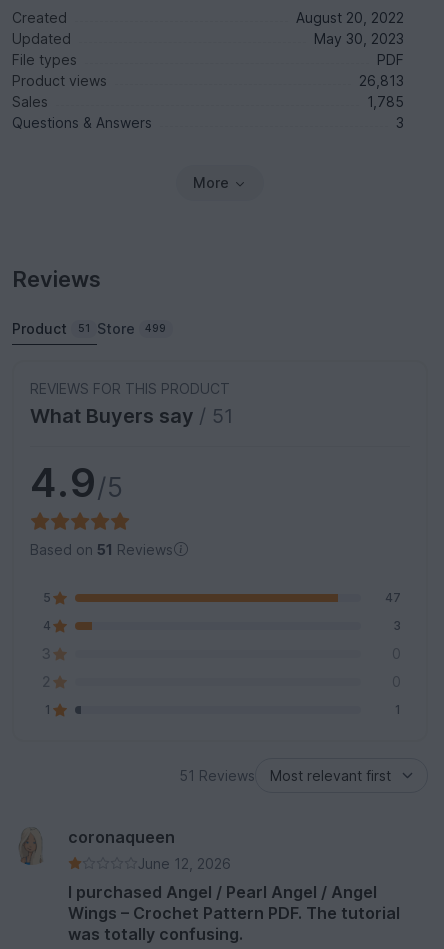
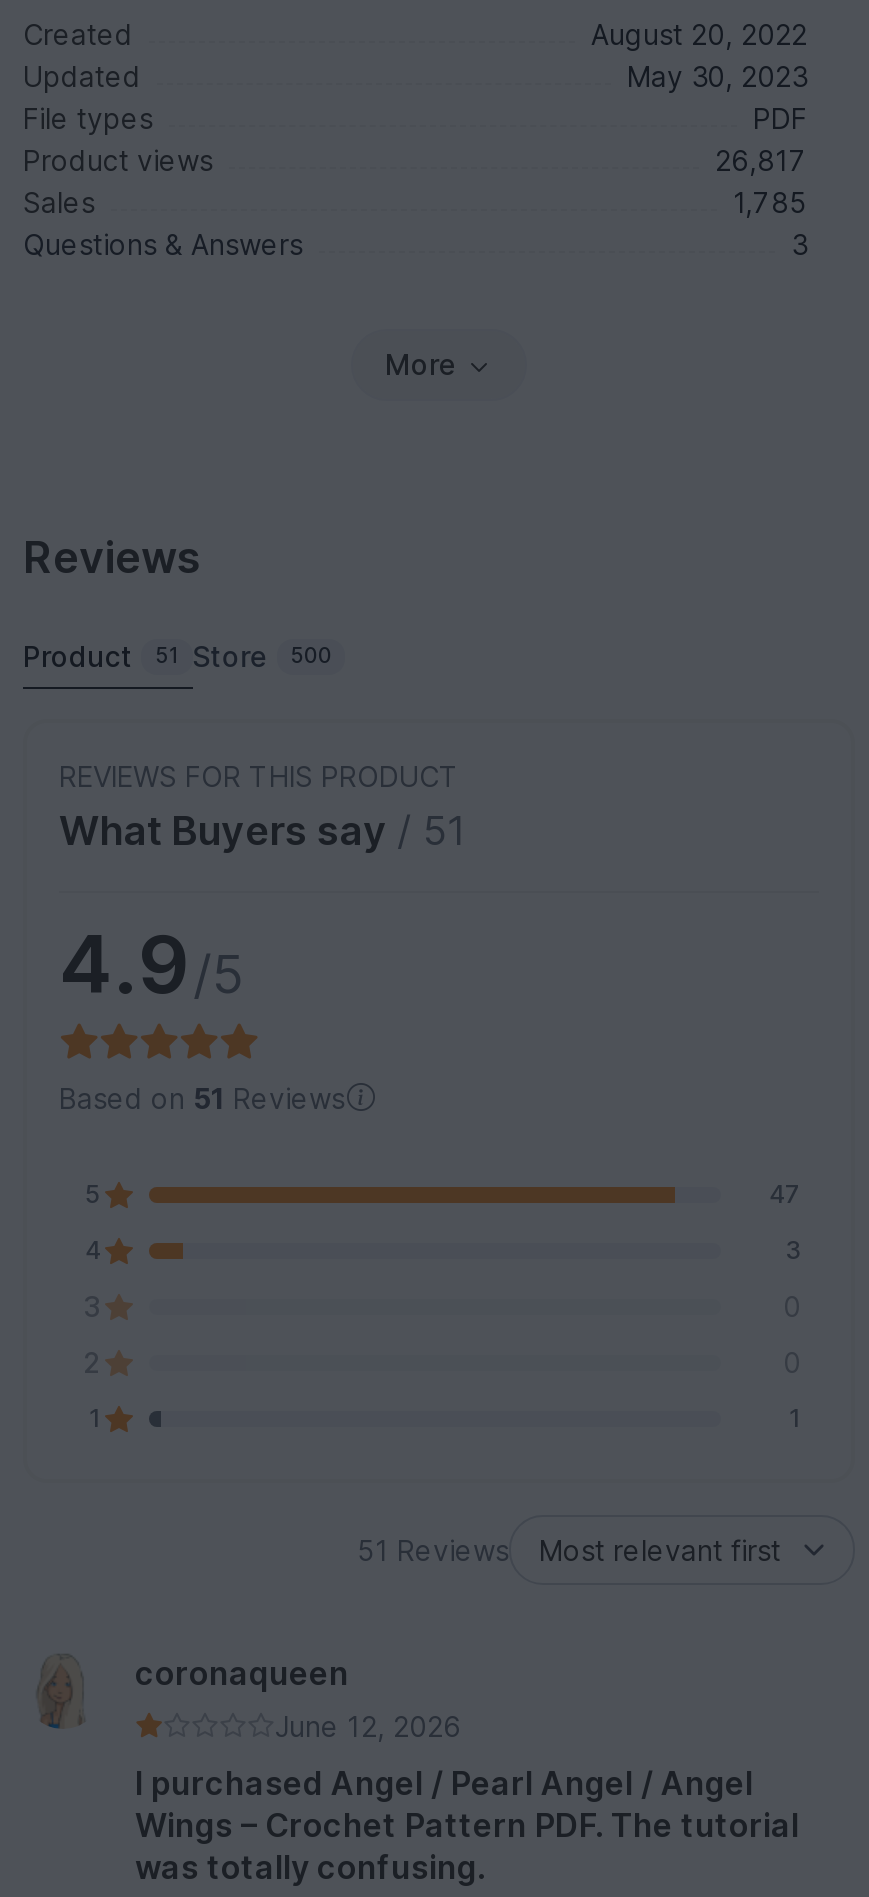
[359,72,404,89] 26,813 -> [715,143,807,177] 26,817
[12,320,166,337] Product 51 Store 499 -> [23,639,332,673] Product 51 Store 500

